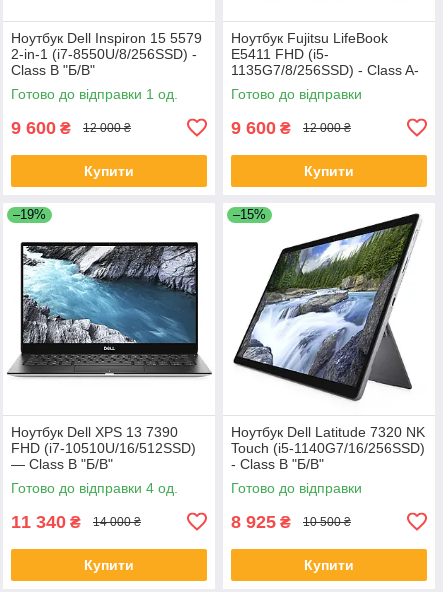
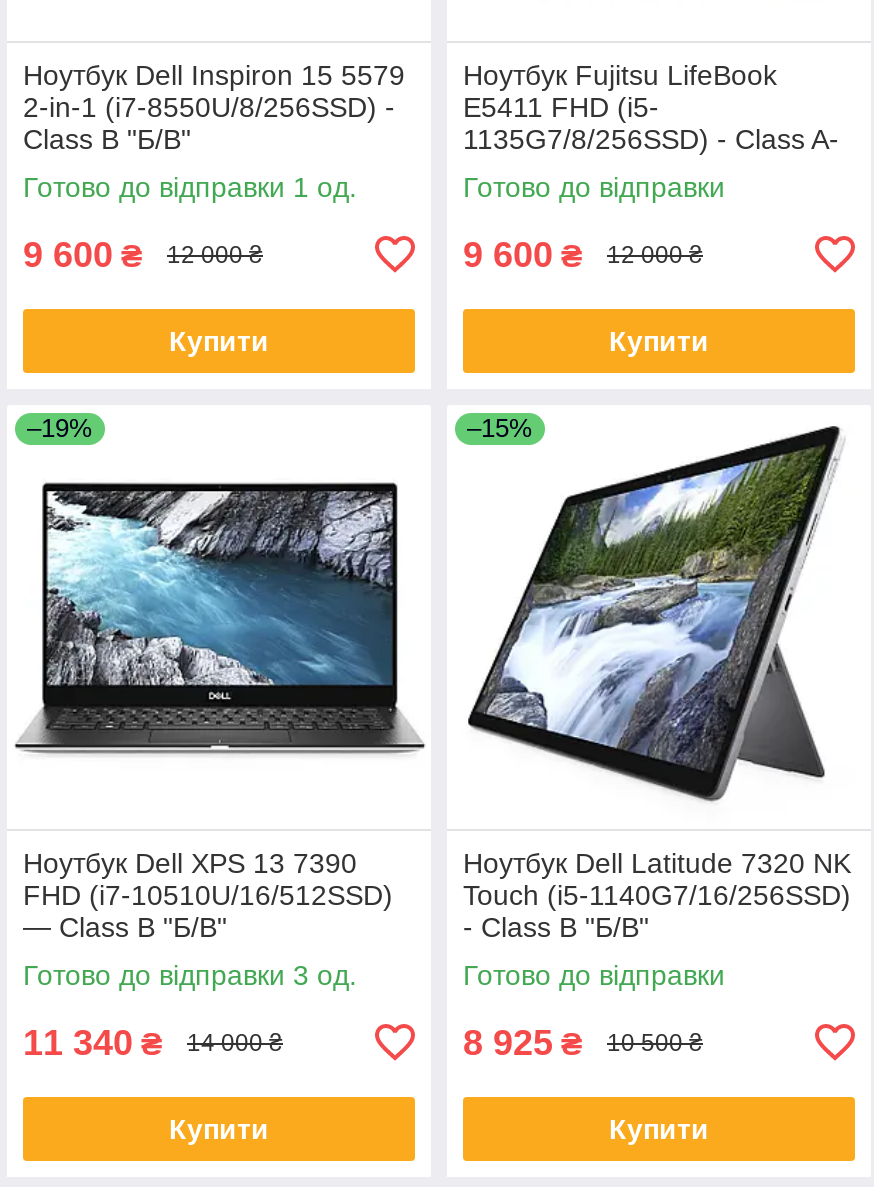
[11,480,178,496] Готово до відправки 4 од. -> [23,959,357,991] Готово до відправки 3 од.

